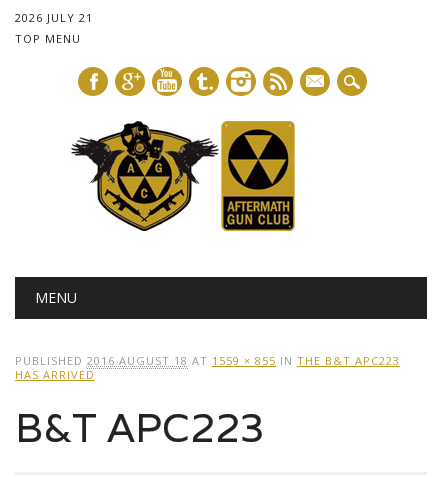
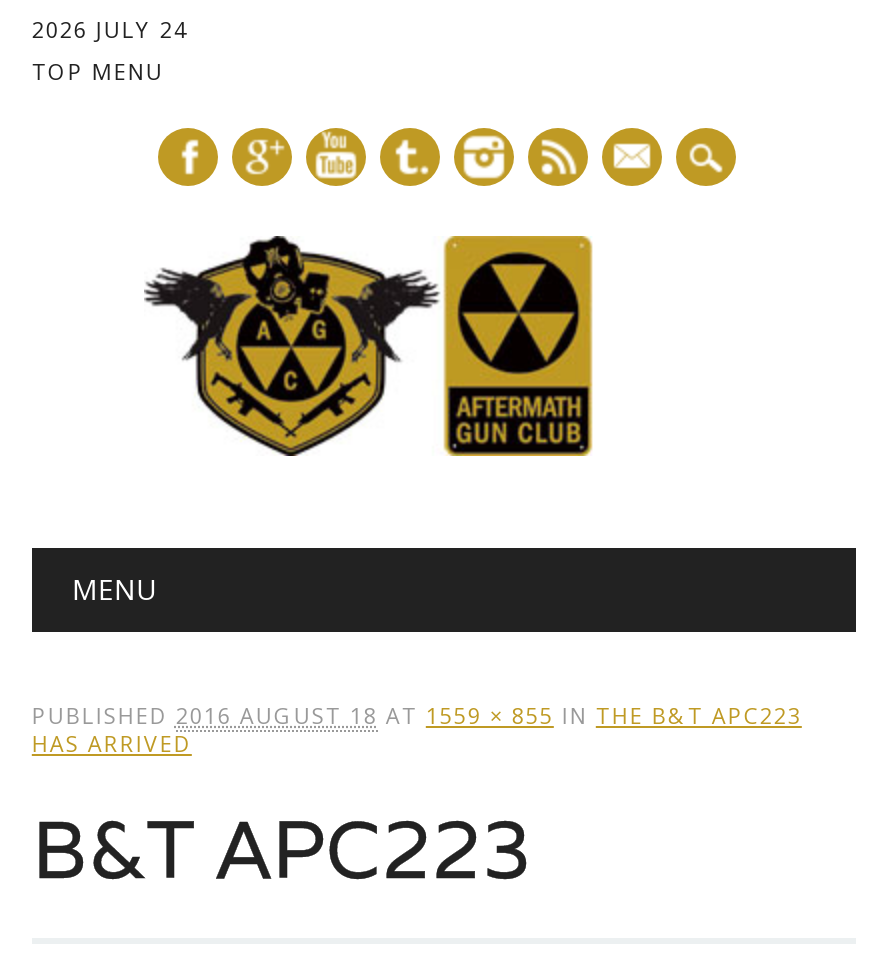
[15,10,93,25] 2026 JULY 21 -> [32,14,188,44] 2026 JULY 24

